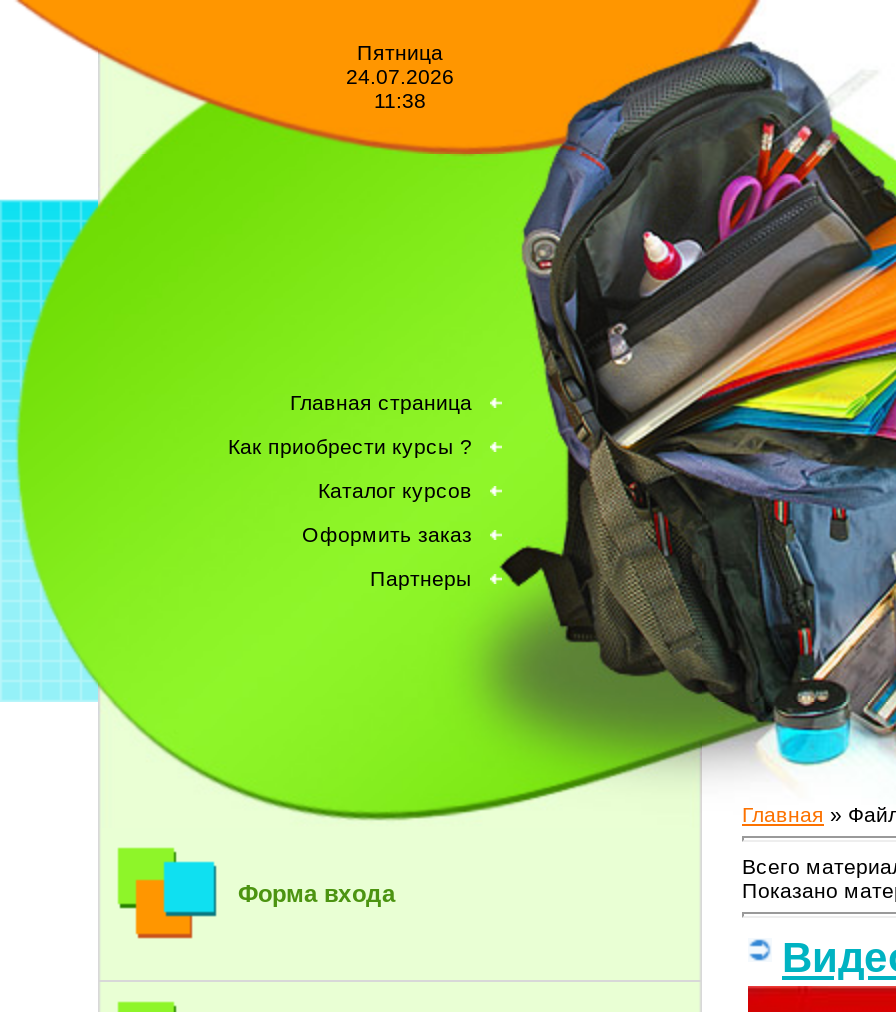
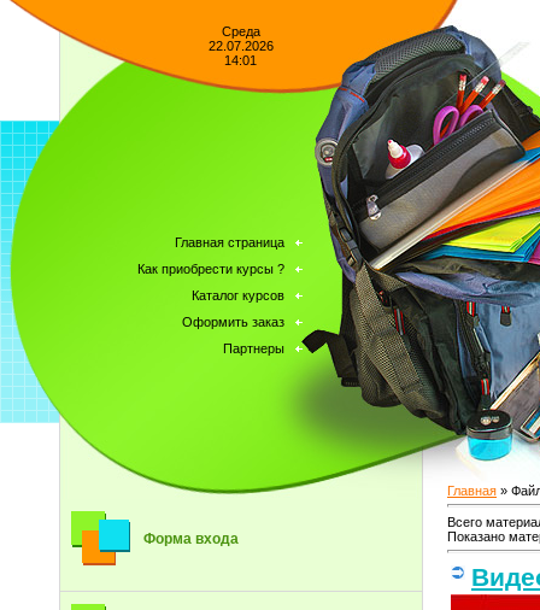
[346,40,454,112] Пятница | 24.07.2026 | 11:38 -> [209,24,274,68] Среда | 22.07.2026 | 14:01

